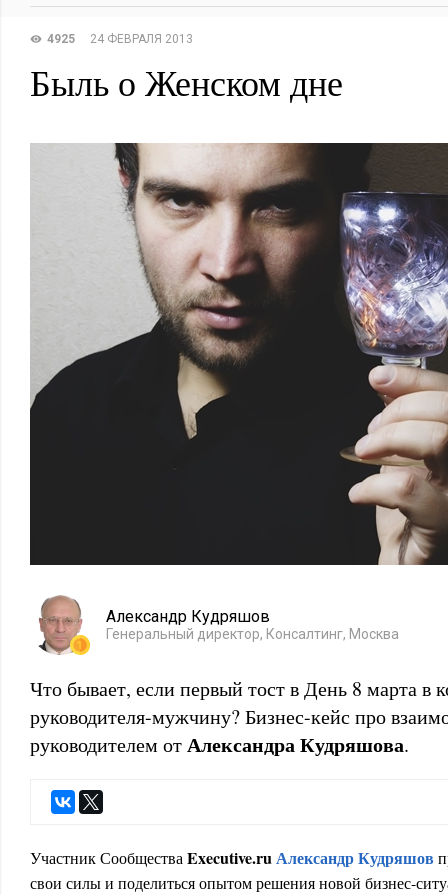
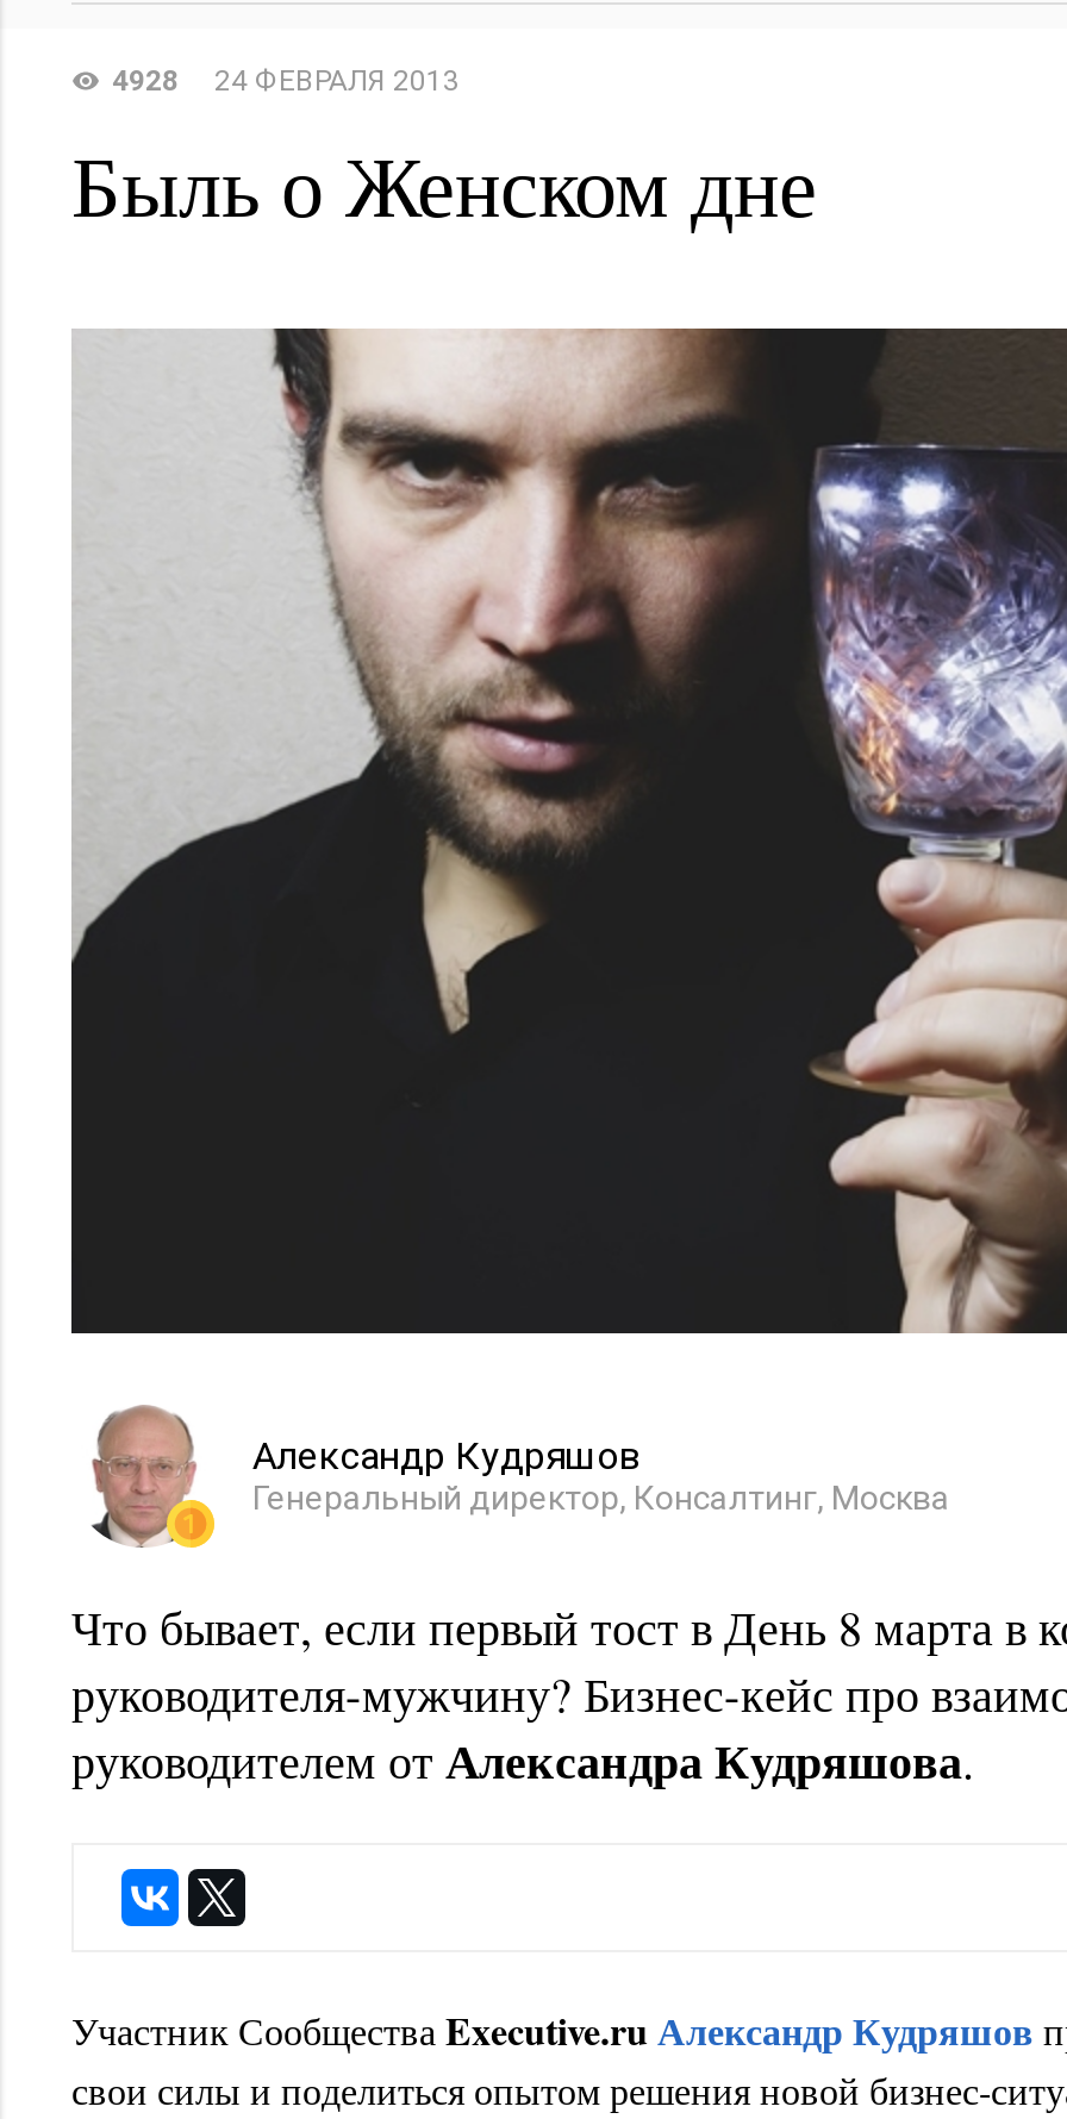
[47,32,193,46] 4925 24 ФЕВРАЛЯ 2013 -> [112,64,460,98] 4928 24 ФЕВРАЛЯ 2013

